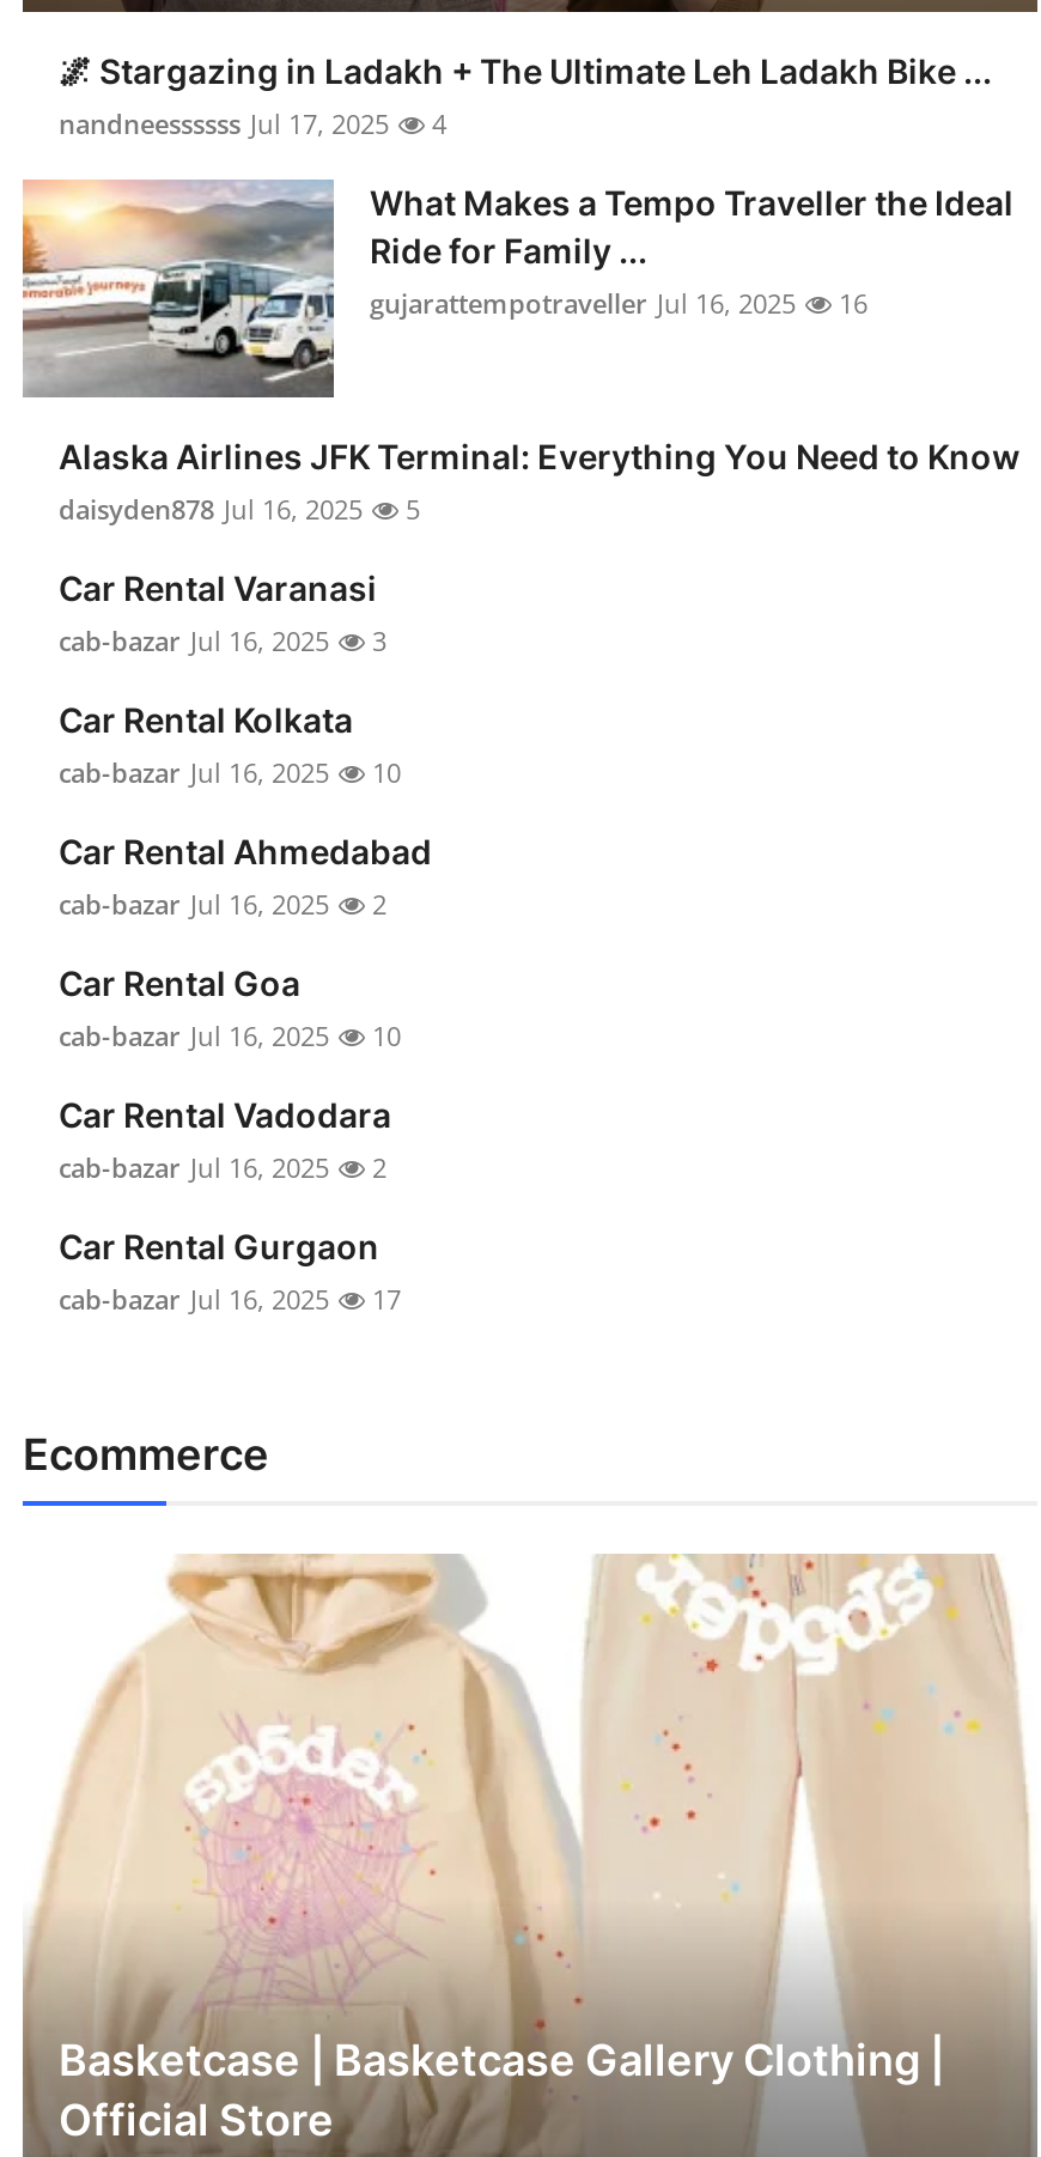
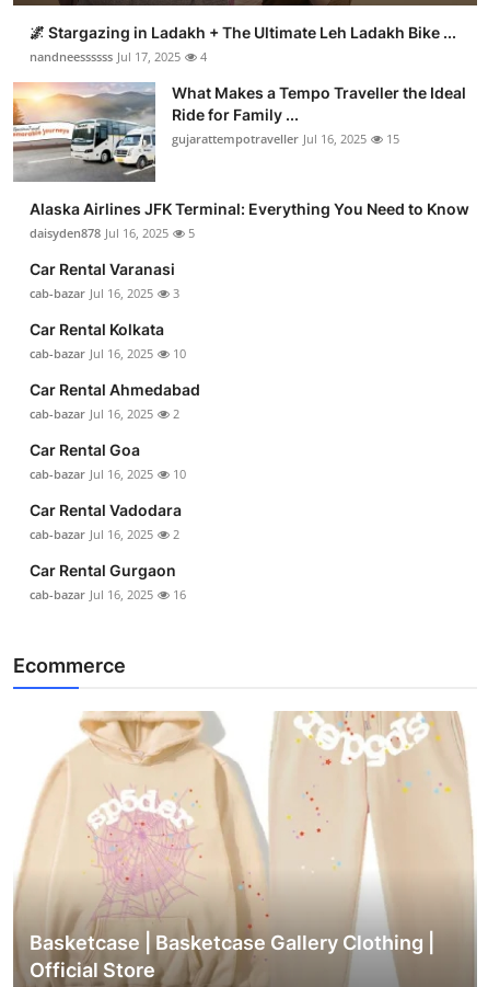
[370,286,867,322] gujarattempotraveller Jul 16, 2025 16 -> [172,131,399,147] gujarattempotraveller Jul 16, 2025 15
[59,1282,401,1318] cab-bazar Jul 16, 2025 17 -> [30,587,186,603] cab-bazar Jul 16, 2025 16

